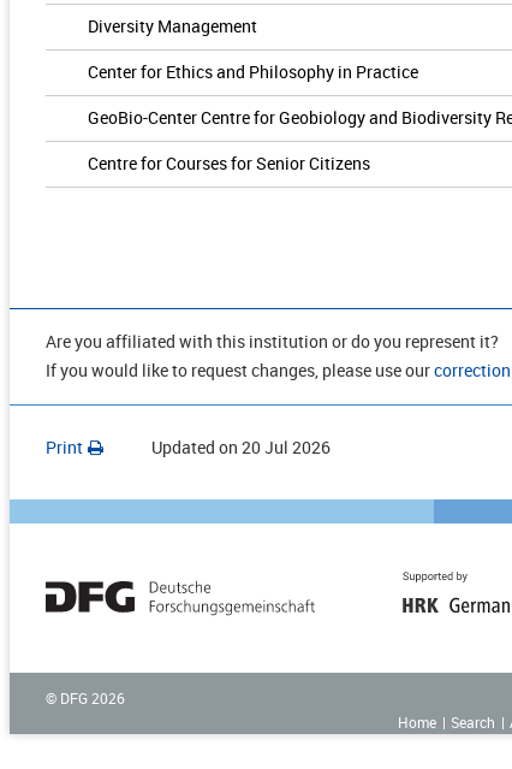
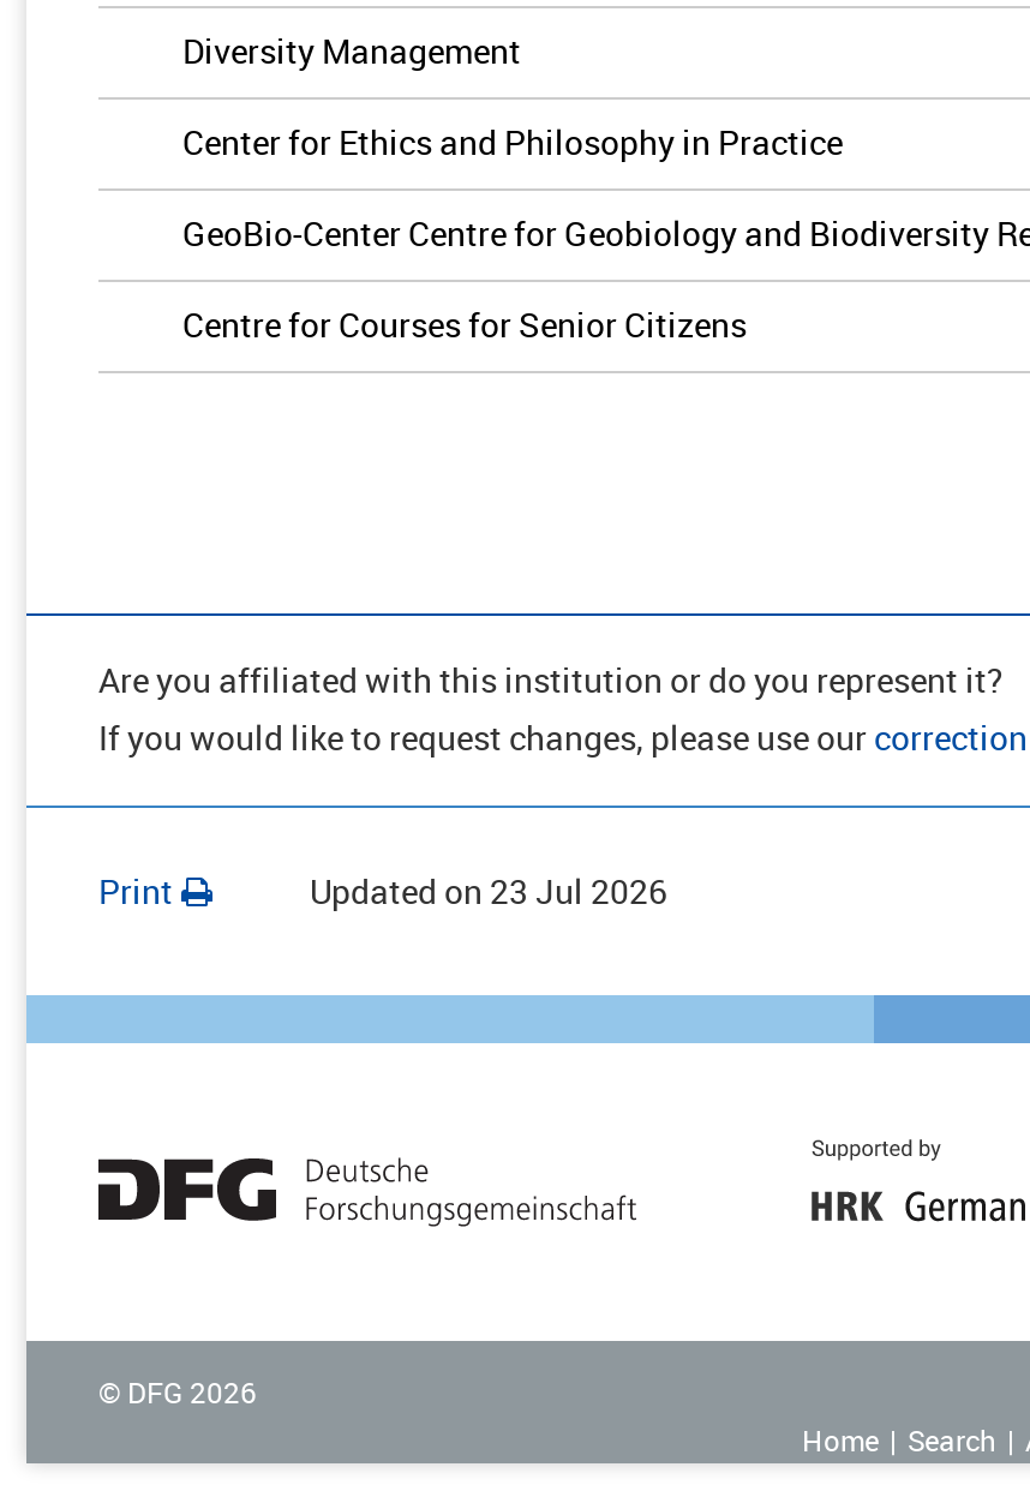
[151,436,331,459] Updated on 20 Jul 2026 -> [310,868,667,914] Updated on 23 Jul 2026

